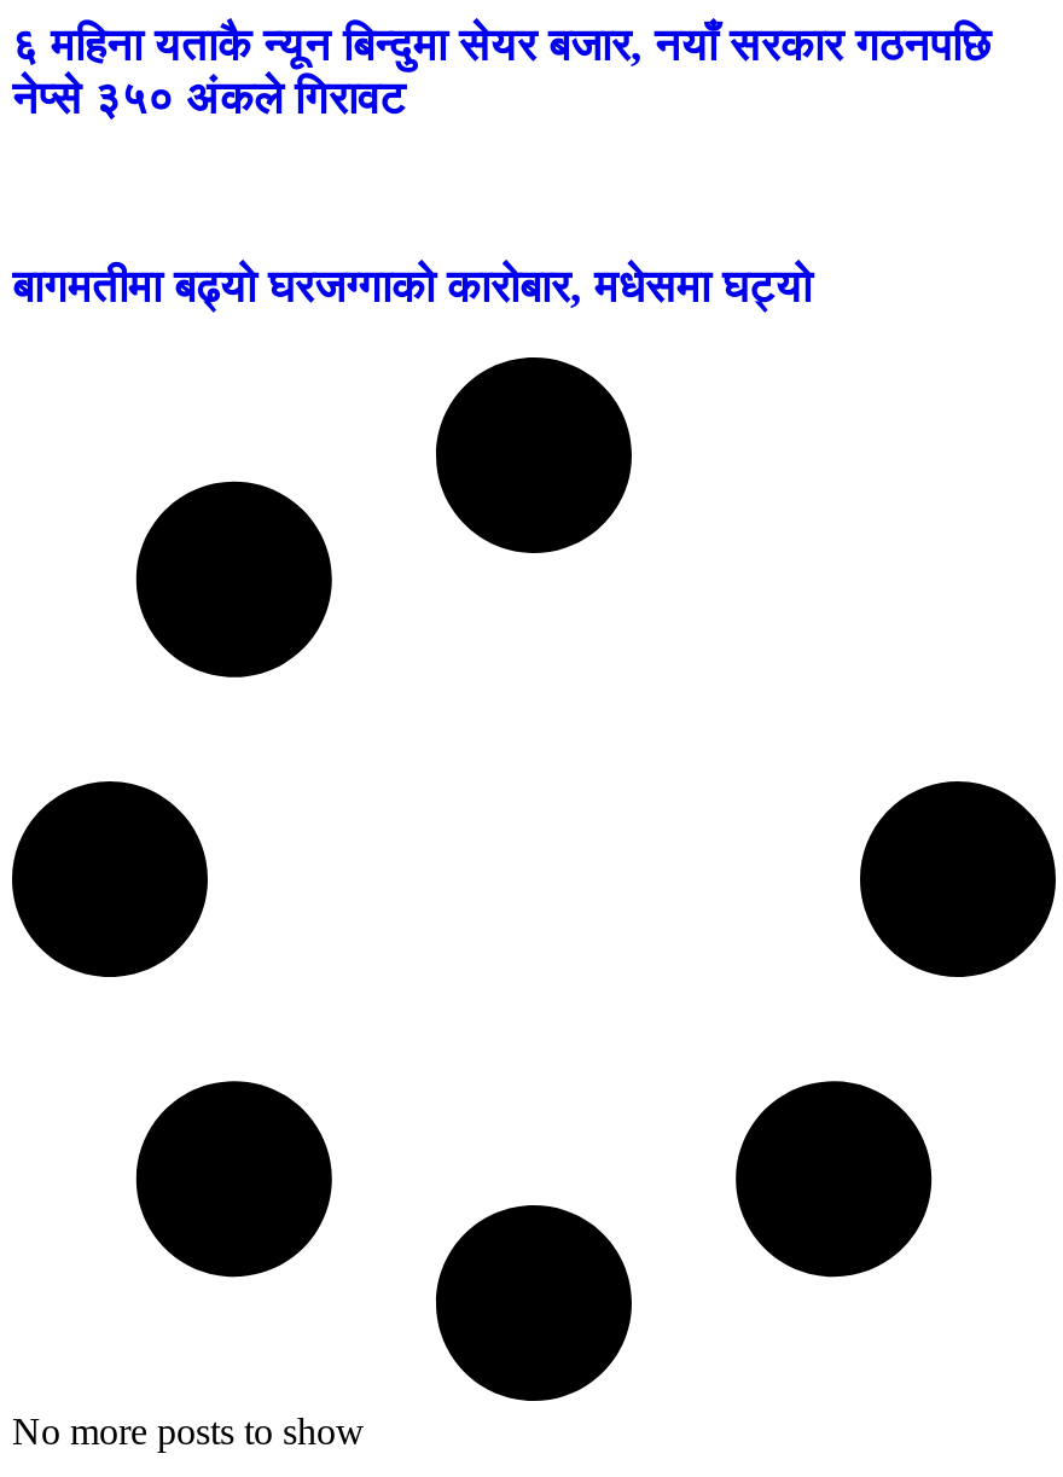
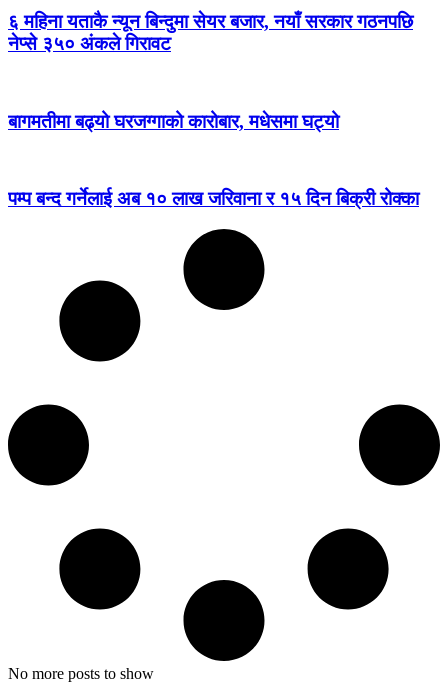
none -> [8,188,419,209] पम्प बन्द गर्नेलाई अब १० लाख जरिवाना र १५ दिन बिक्री रोक्का

